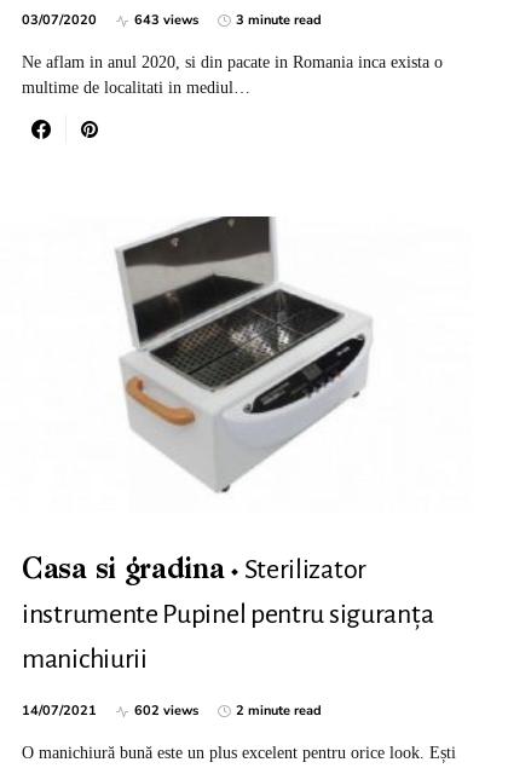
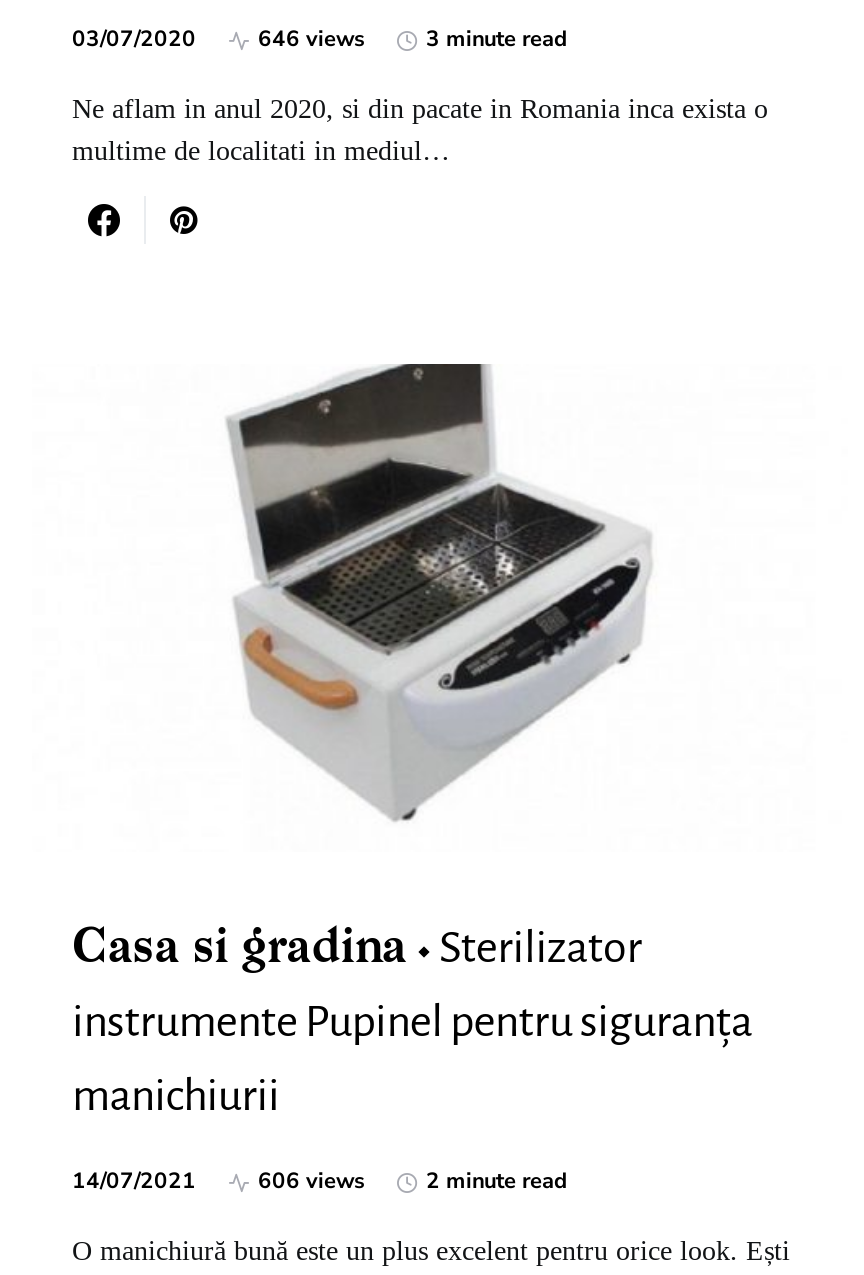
[134,11,198,29] 643 views -> [258,25,364,55] 646 views
[134,702,198,720] 602 views -> [258,1167,364,1197] 606 views

